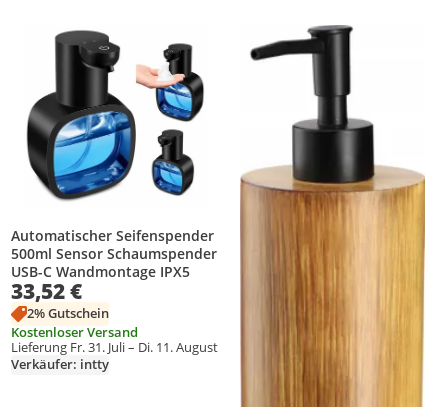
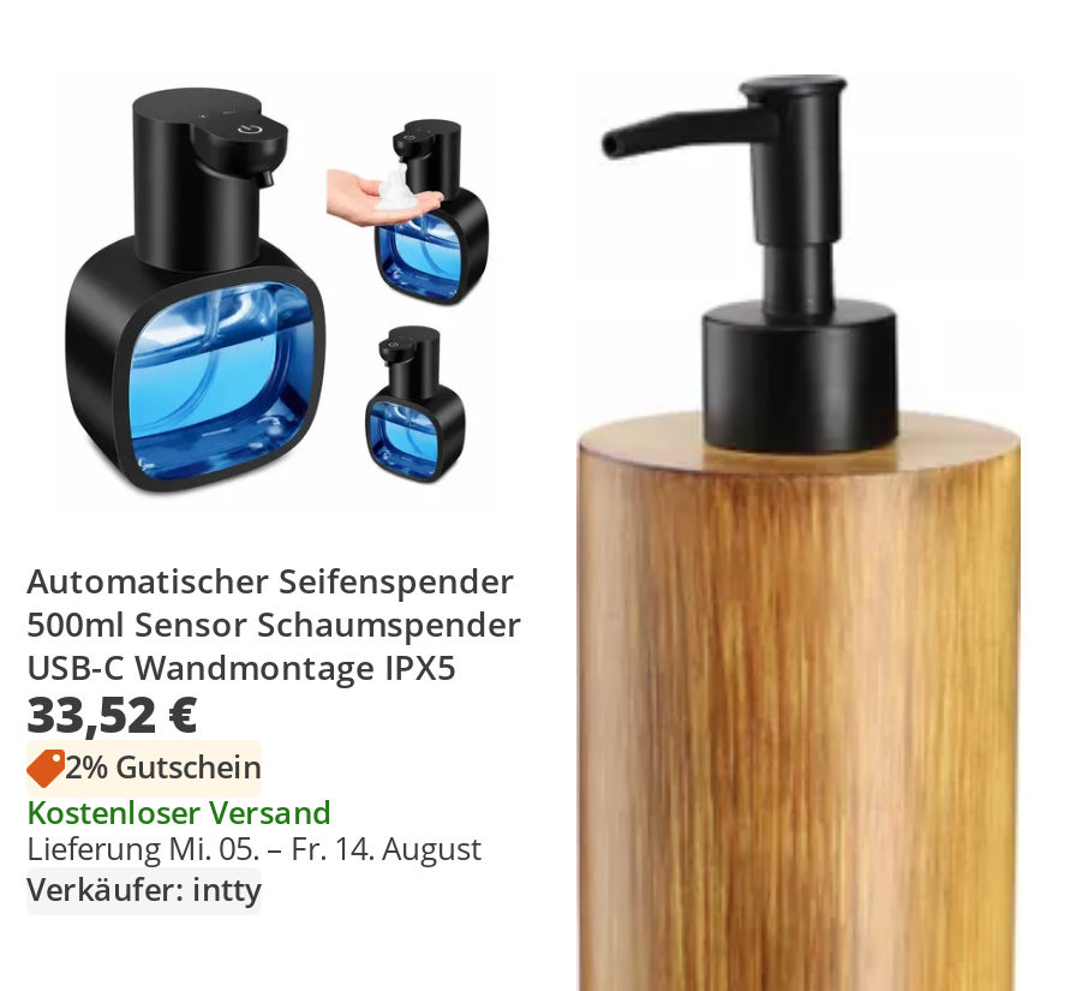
[11,338,218,356] Lieferung Fr. 31. Juli – Di. 11. August -> [26,825,483,868] Lieferung Mi. 05. – Fr. 14. August

